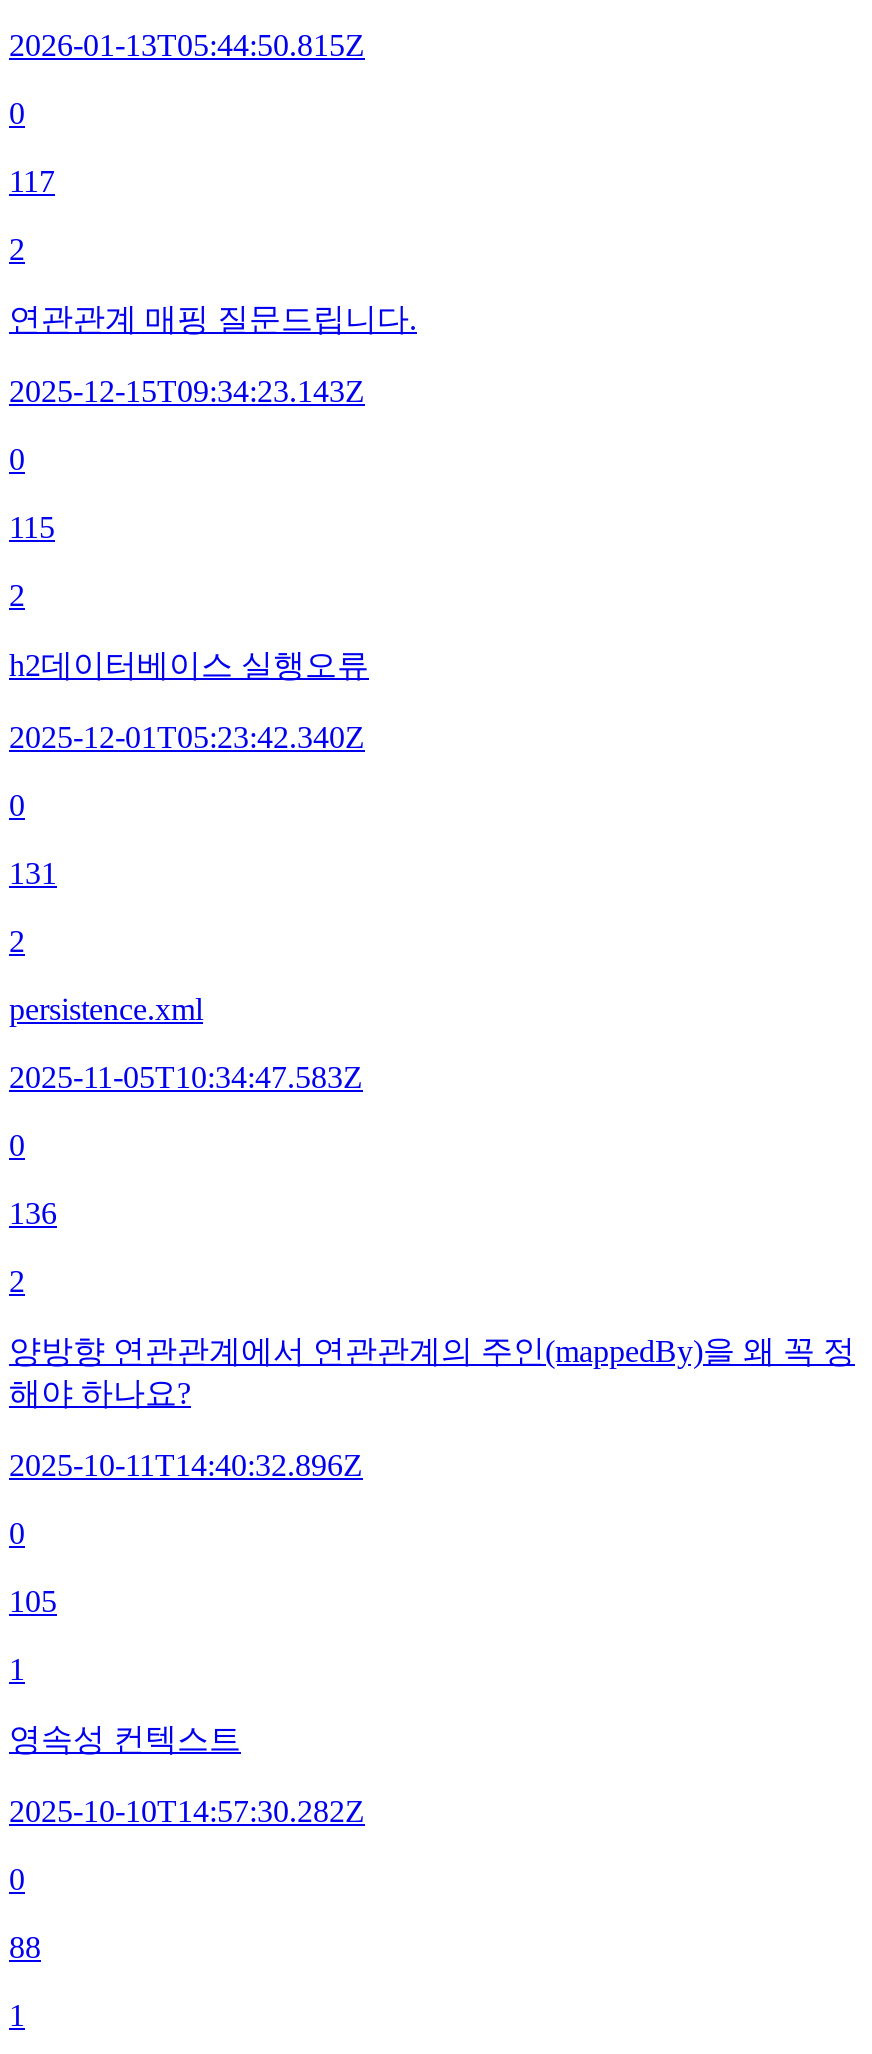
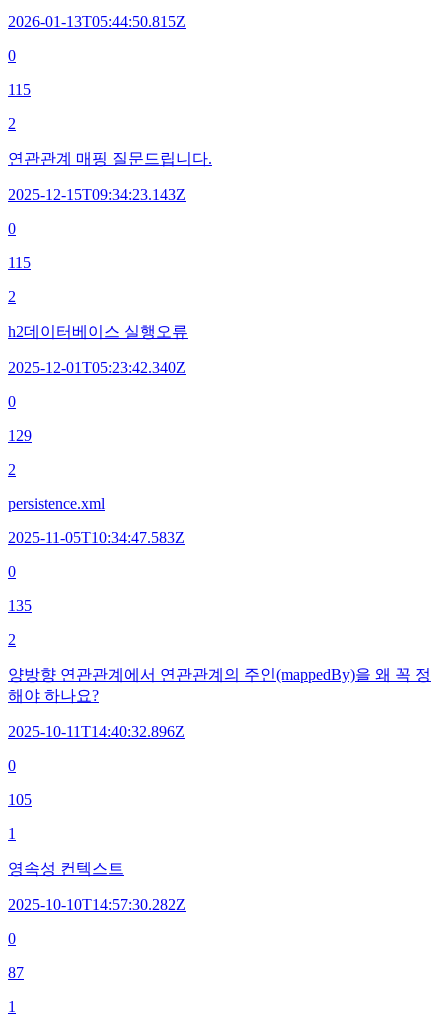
[9,164,55,198] 117 -> [8,81,31,98] 115
[9,856,57,890] 131 -> [8,427,32,444] 129
[9,1196,57,1230] 136 -> [8,597,32,614] 135
[9,1930,41,1964] 88 -> [8,964,24,981] 87

